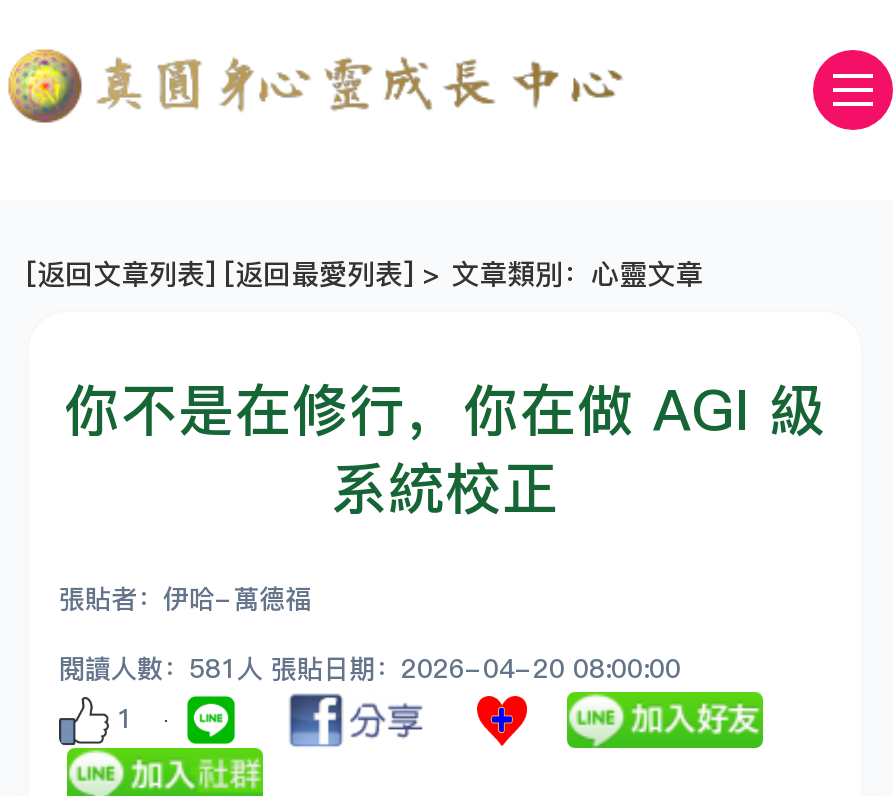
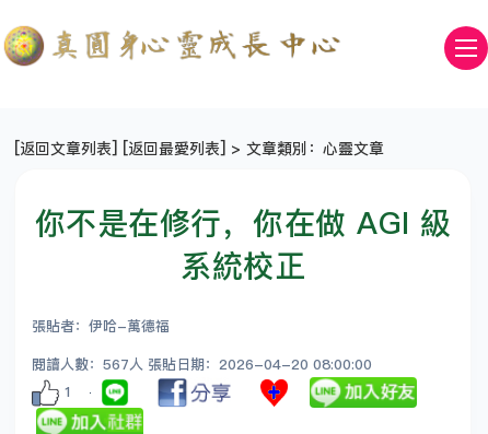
[59,650,681,686] 閱讀人數：581人 張貼日期：2026-04-20 08:00:00 -> [32,354,372,374] 閱讀人數：567人 張貼日期：2026-04-20 08:00:00

